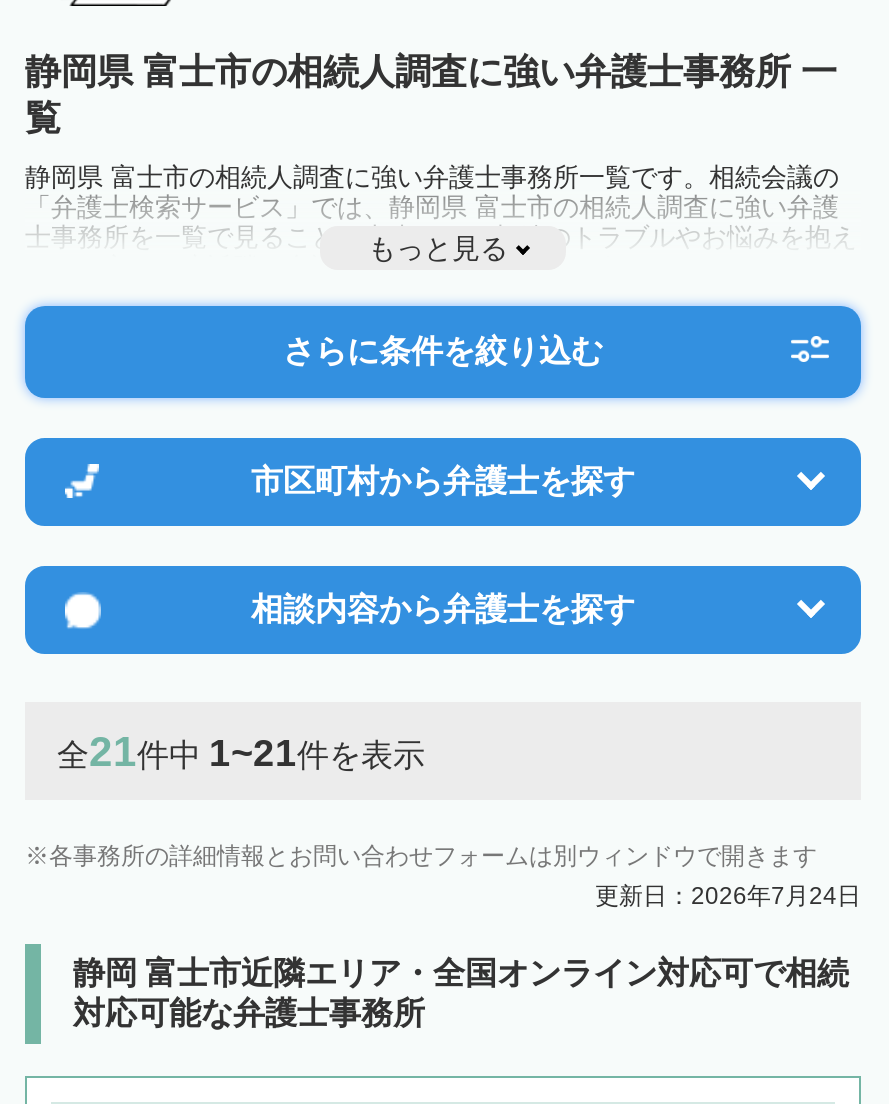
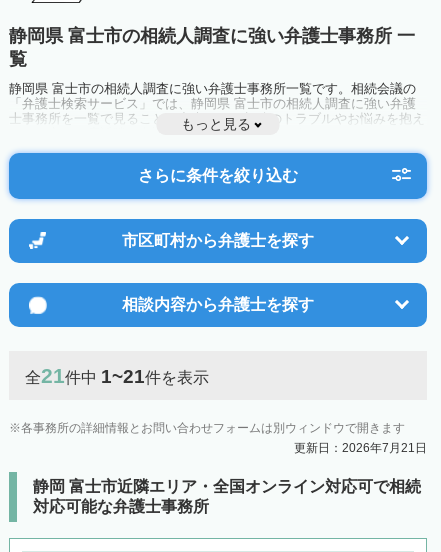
[595,882,861,910] 更新日：2026年7月24日 -> [294,441,427,455] 更新日：2026年7月21日

